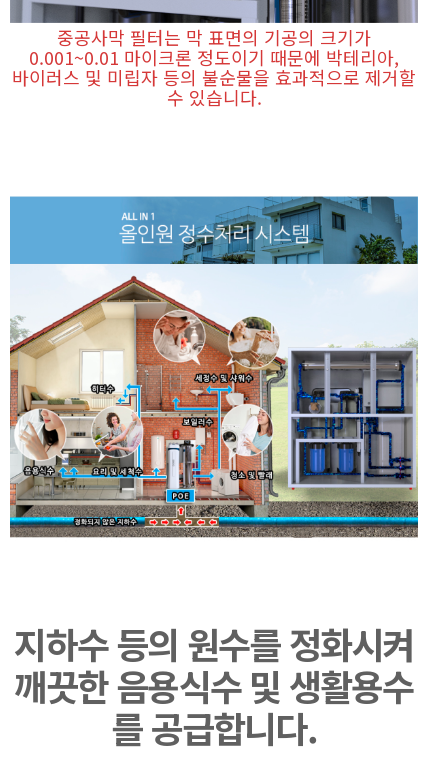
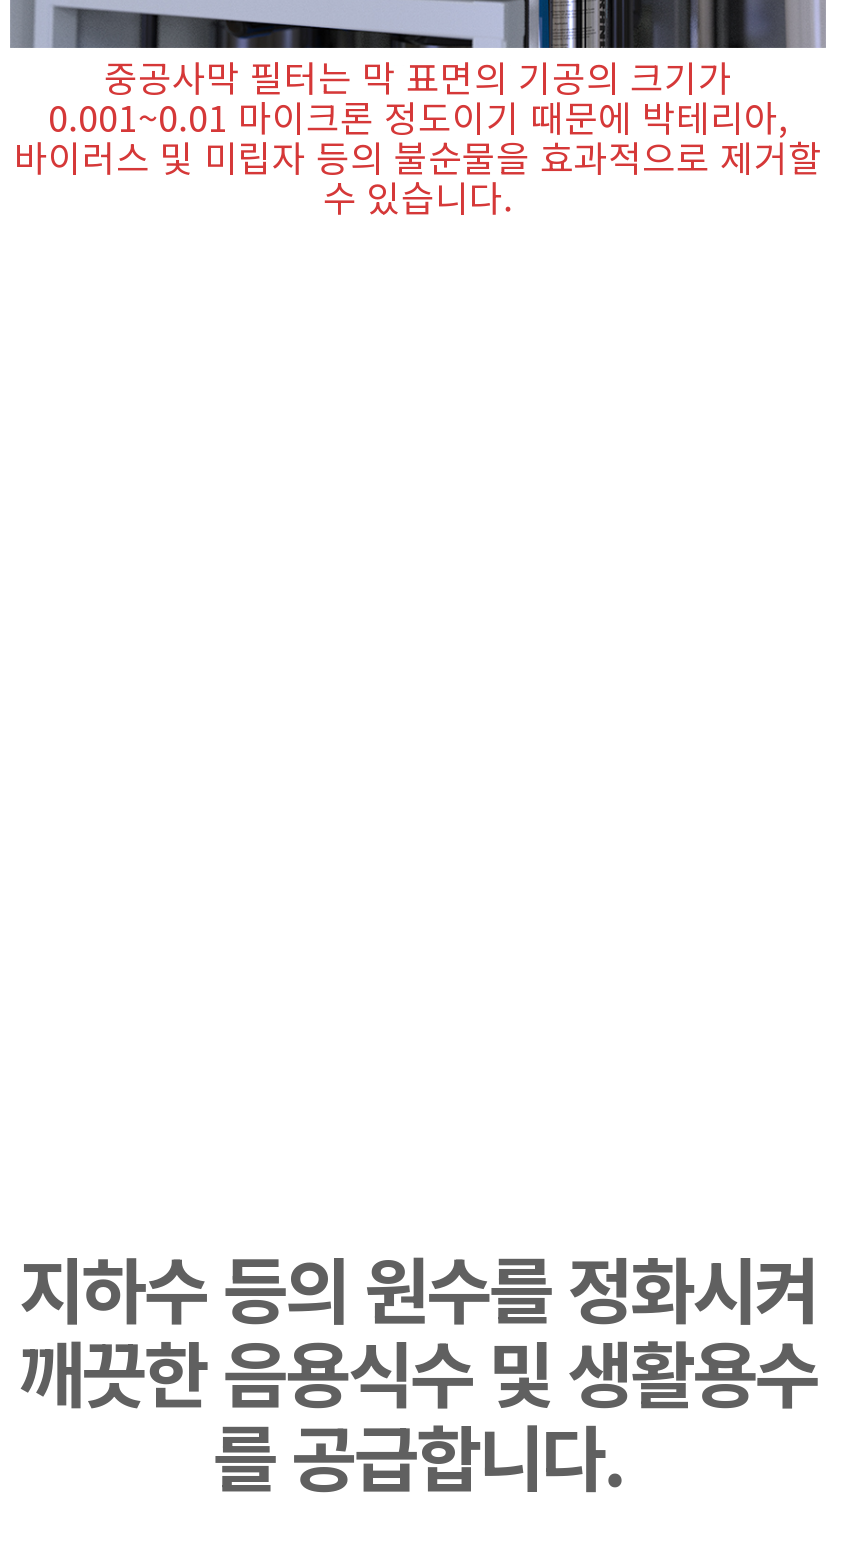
[9,195,419,539] [image] -> none

